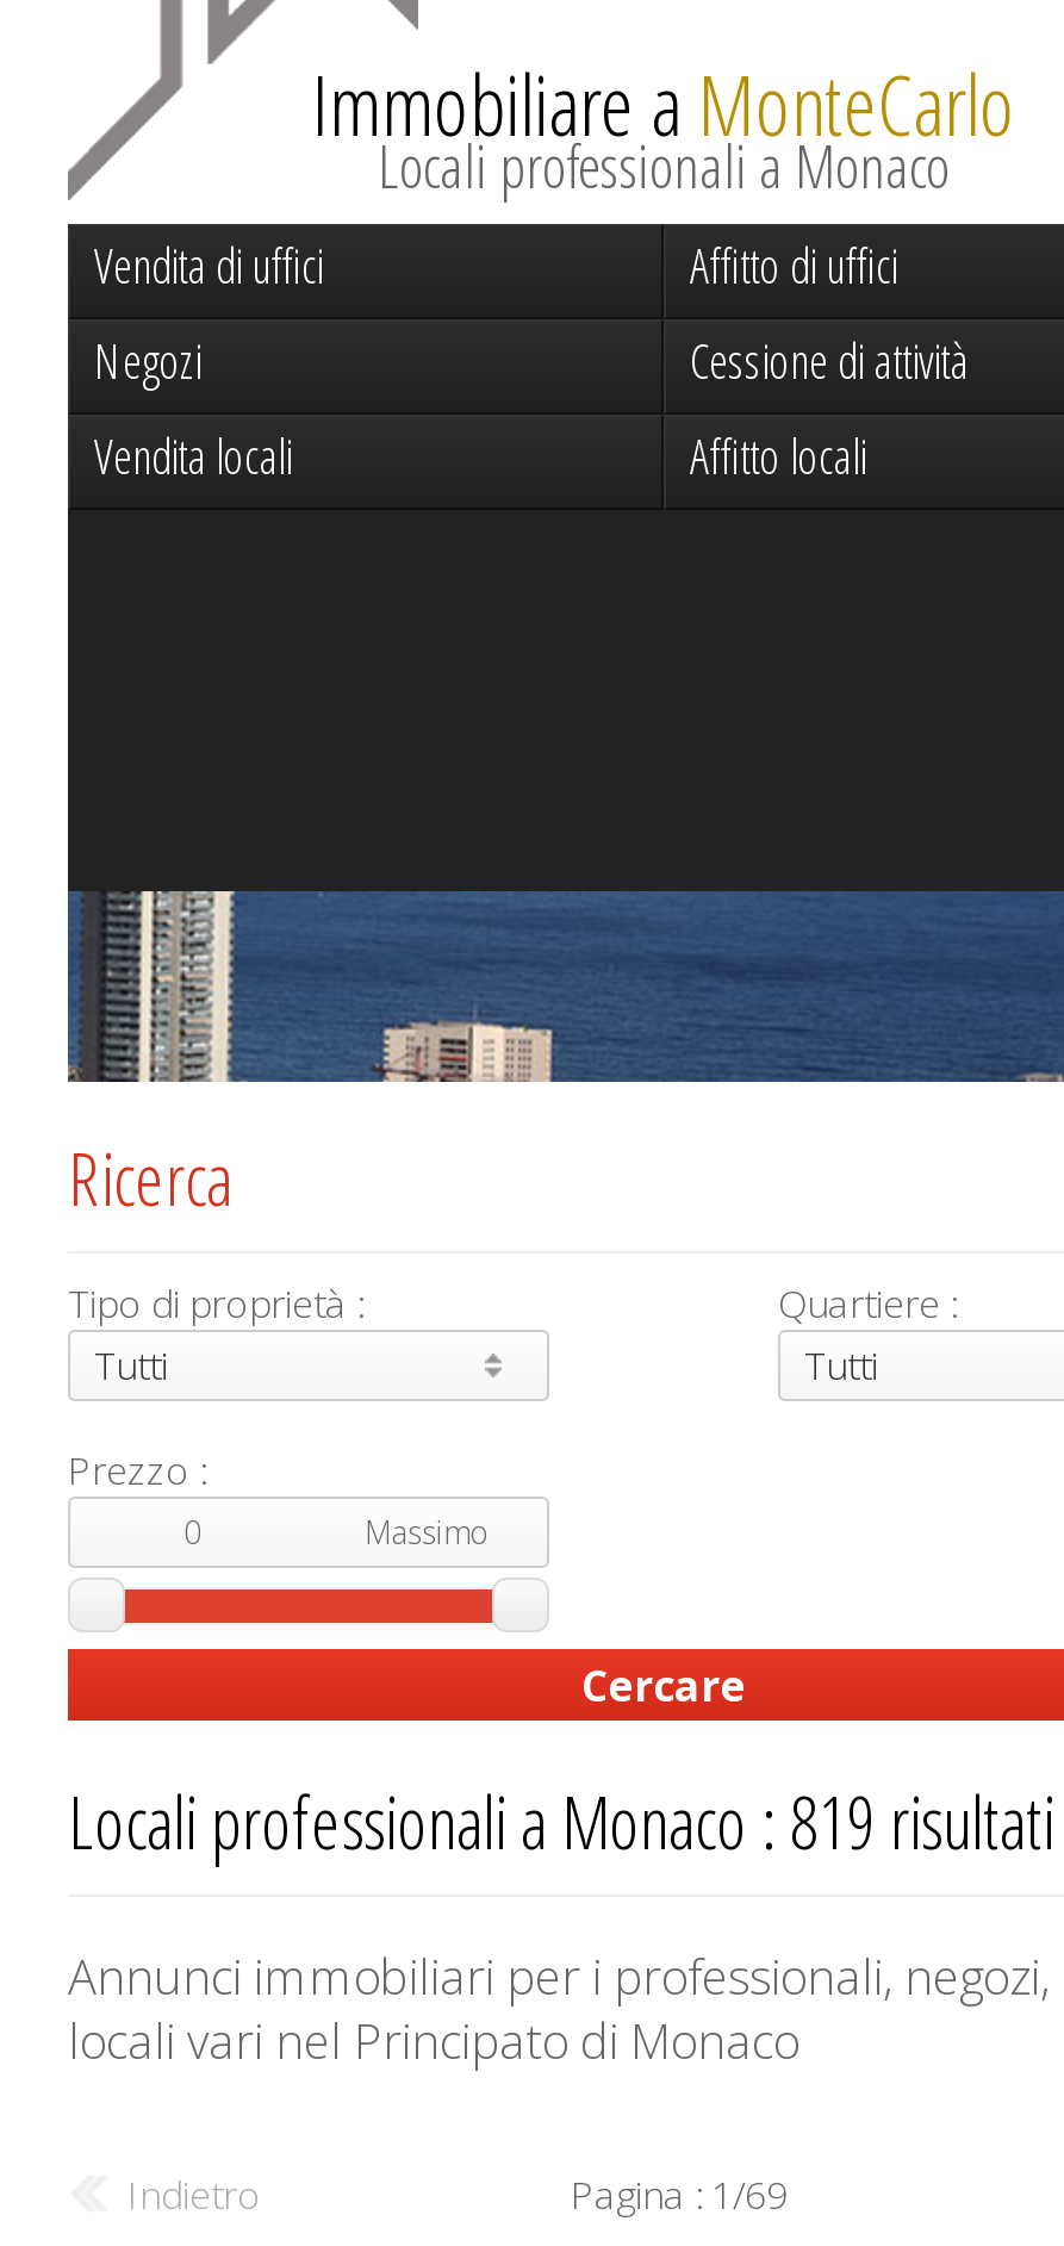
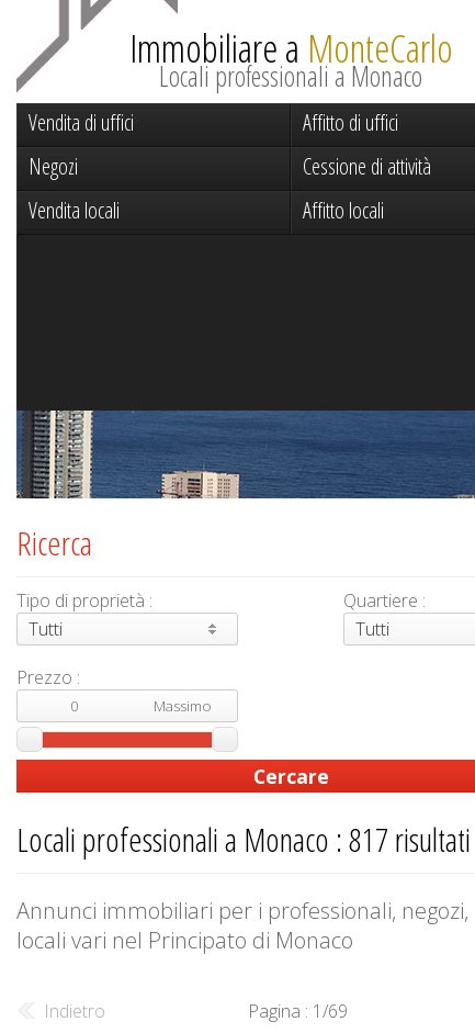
[68,1773,1054,1871] Locali professionali a Monaco : 819 risultati -> [16,817,471,862] Locali professionali a Monaco : 817 risultati

